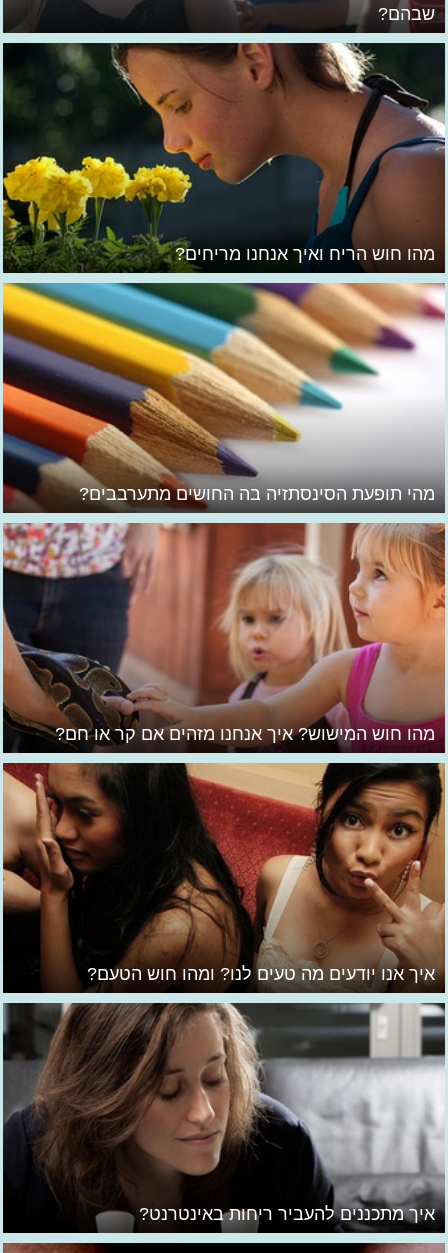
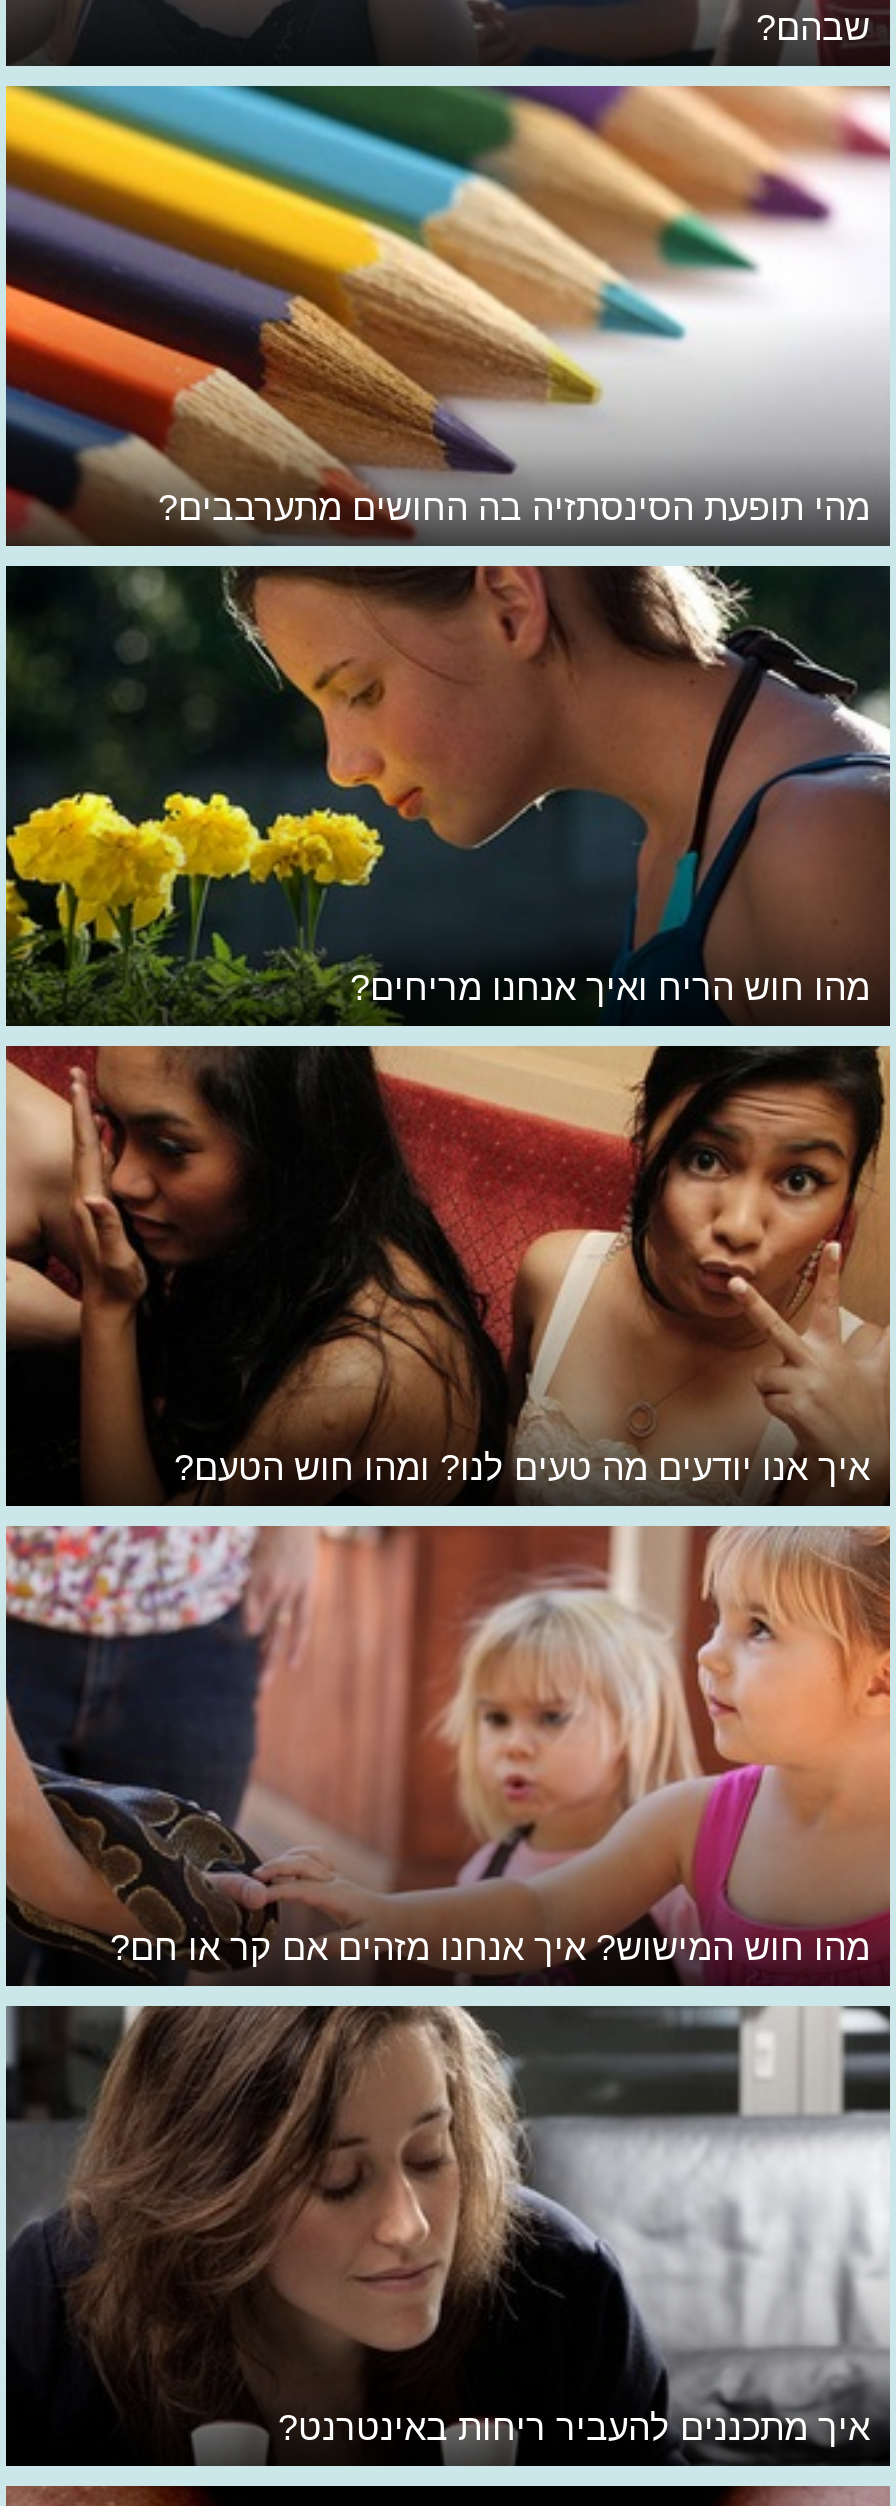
moved [0,41,448,276] -> [0,562,896,1032]: [image] | מהו חוש הריח ואיך אנחנו מריחים?
moved [3,282,445,513] -> [6,84,890,546]: [image] | מהי תופעת הסינסתזיה בה החושים מתערבבים?
moved [55,724,435,744] -> [110,1928,870,1968]: מהו חוש המישוש? איך אנחנו מזהים אם קר או חם?
moved [3,763,445,993] -> [6,1044,890,1506]: [image] | איך אנו יודעים מה טעים לנו? ומהו חוש הטעם?

